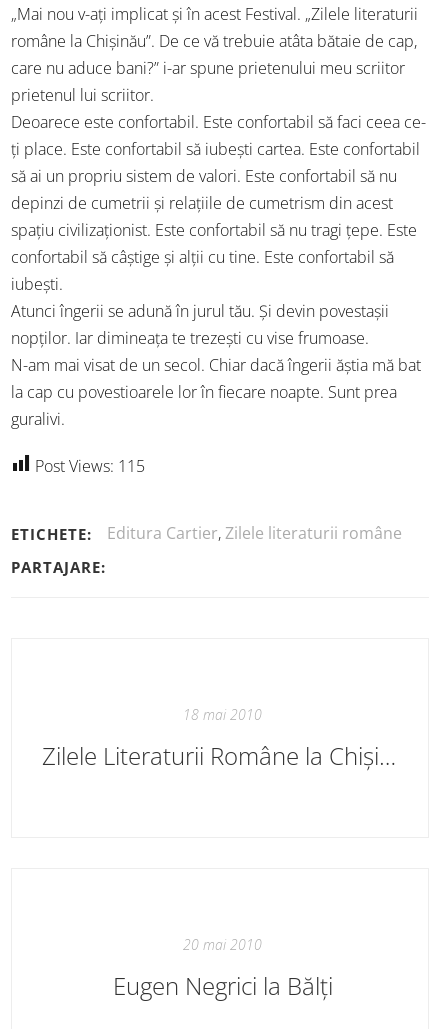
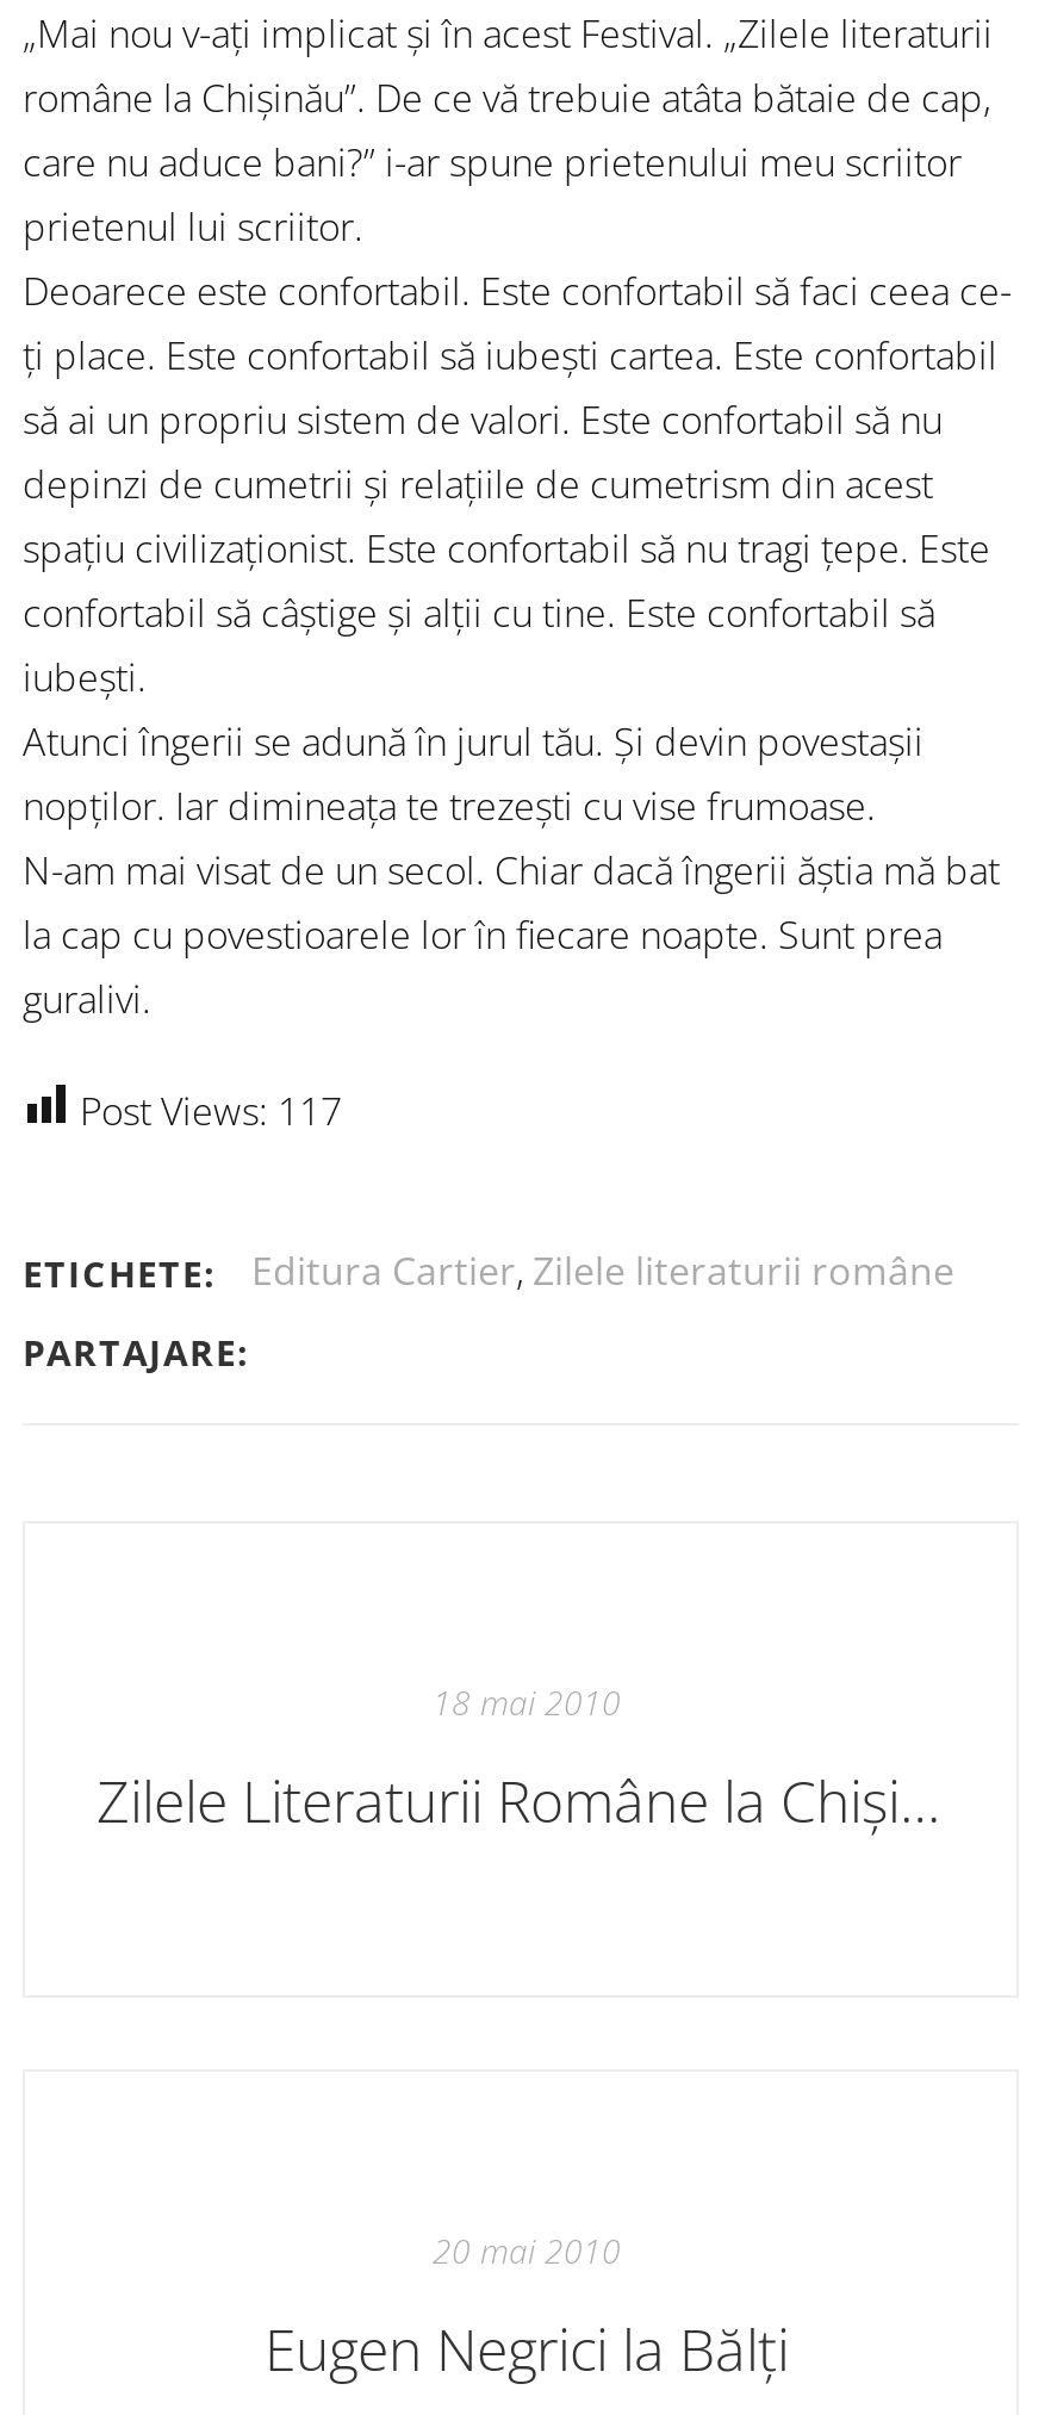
[35,455,145,477] Post Views: 115 -> [80,1085,342,1137] Post Views: 117

